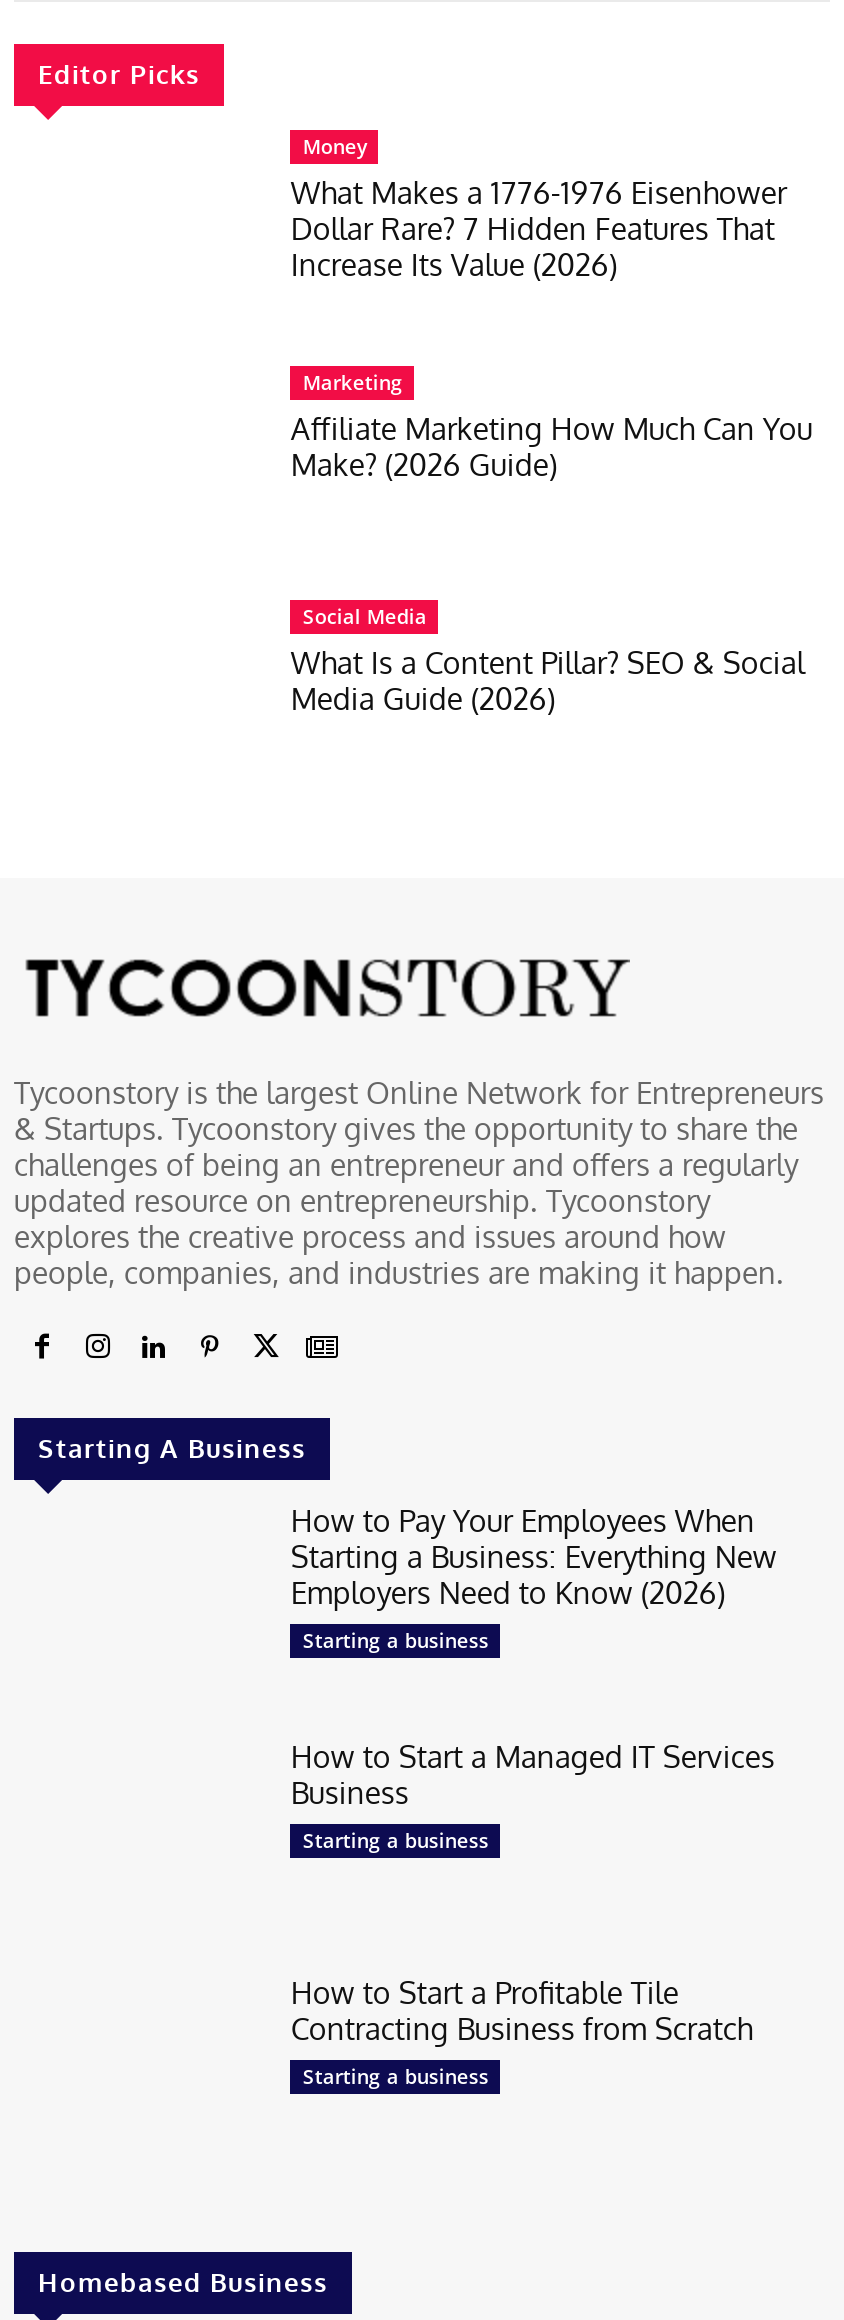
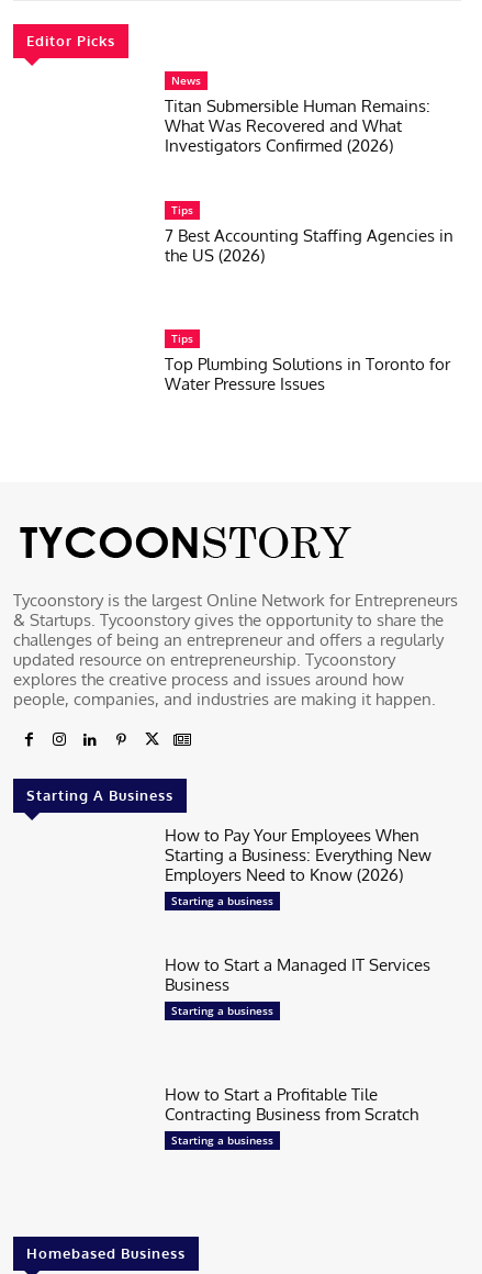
[291,131,787,283] Money | What Makes a 1776-1976 Eisenhower | Dollar Rare? 7 Hidden Features That | Increase Its Value (2026) -> [165,72,431,156] News | Titan Submersible Human Remains: | What Was Recovered and What | Investigators Confirmed (2026)
[291,367,813,483] Marketing | Affiliate Marketing How Much Can You | Make? (2026 Guide) -> [165,202,454,265] Tips | 7 Best Accounting Staffing Agencies in | the US (2026)
[291,603,805,719] Social Media | What Is a Content Pillar? SEO & Social | Media Guide (2026) -> [165,331,451,395] Tips | Top Plumbing Solutions in Toronto for | Water Pressure Issues

